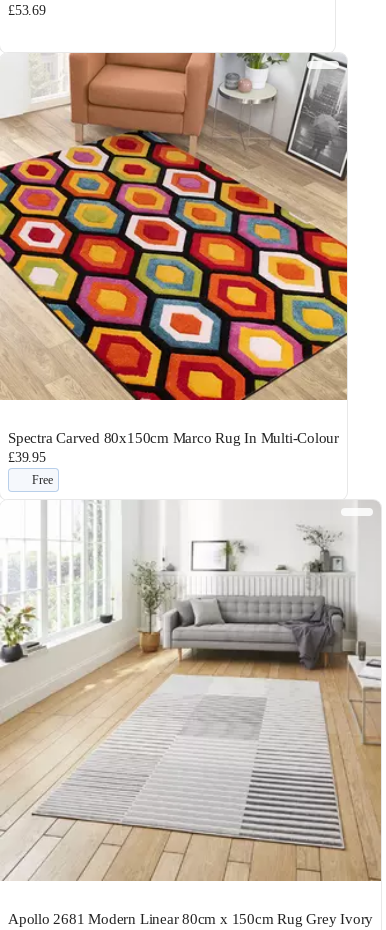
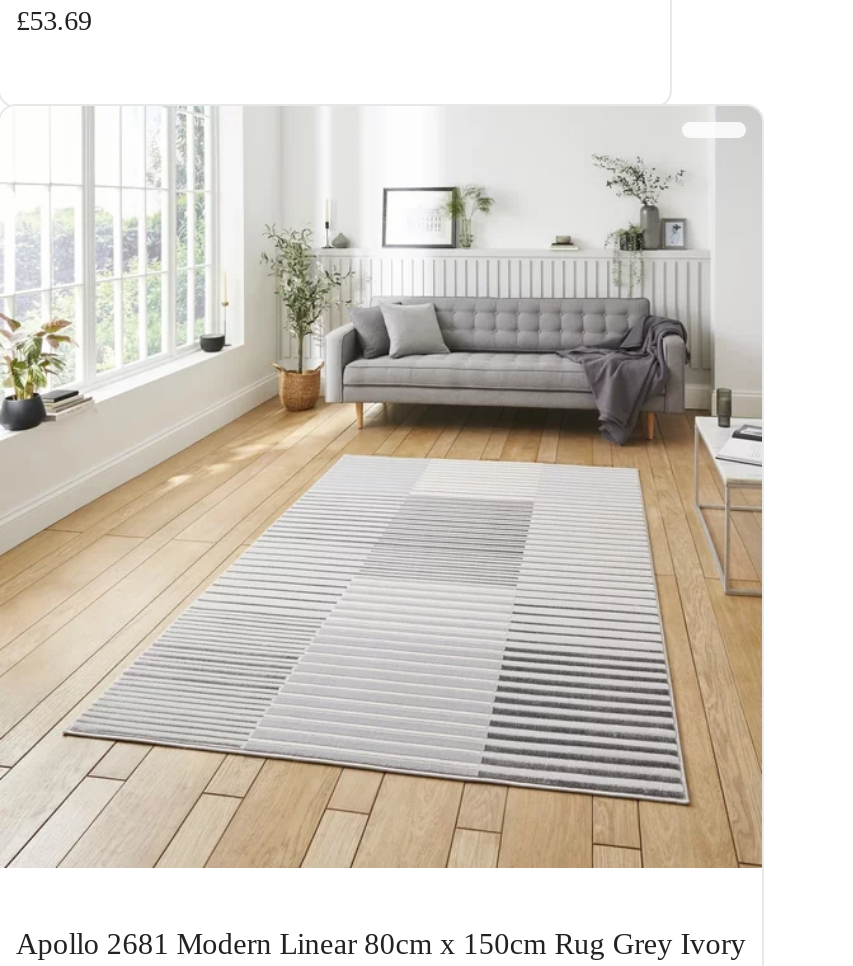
[3,52,348,486] [image] | Spectra Carved 80x150cm Marco Rug In Multi-Colour | £39.95 | Free -> none

